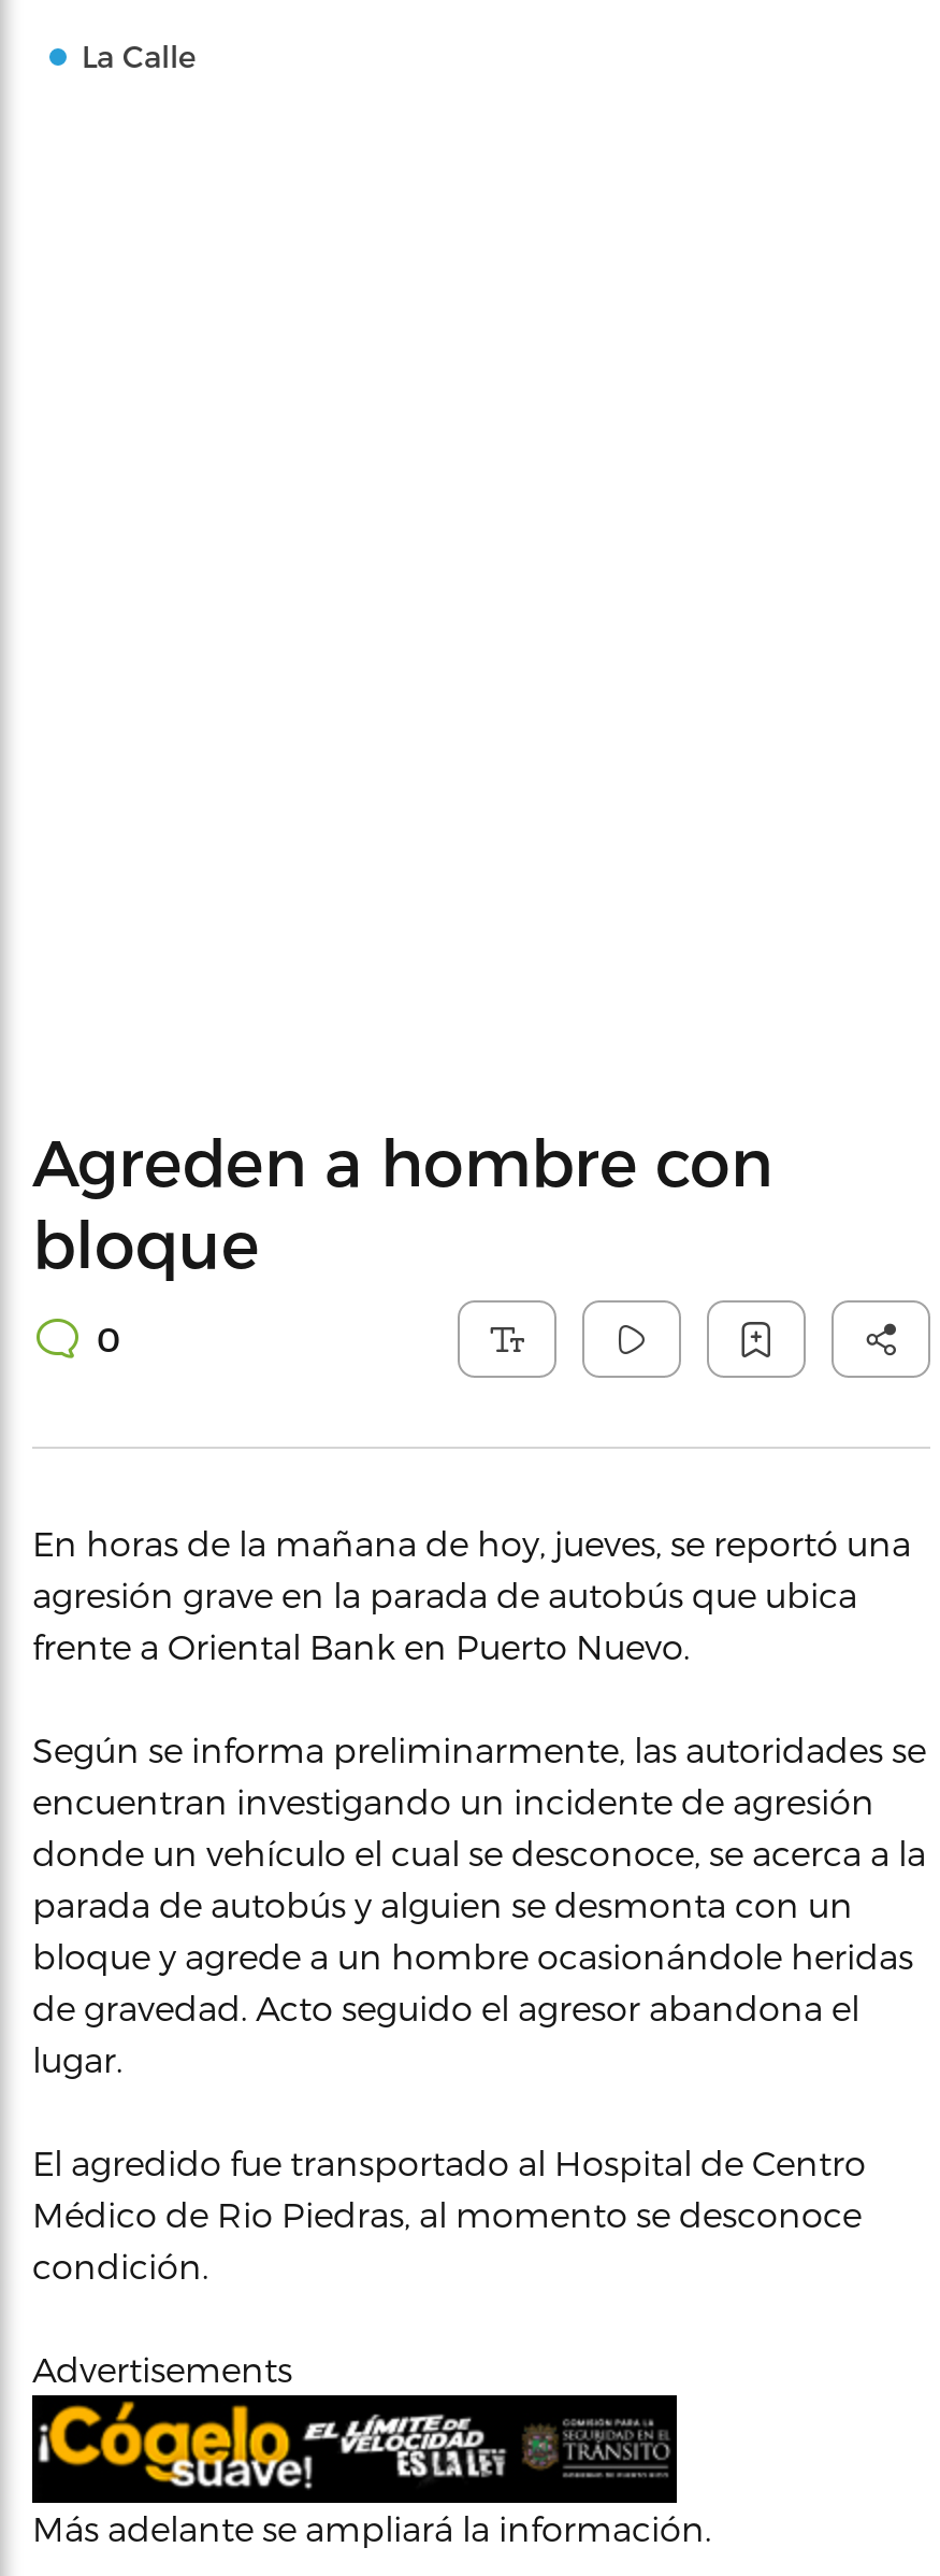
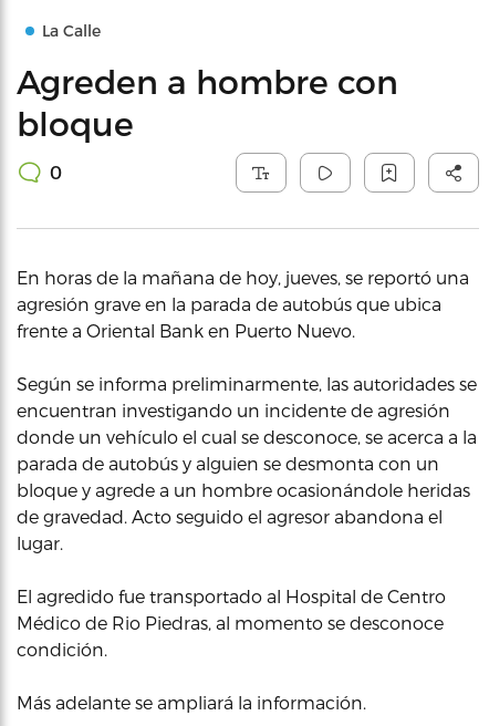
[32,2348,292,2389] Advertisements -> none
[30,2393,679,2503] [image] -> none

